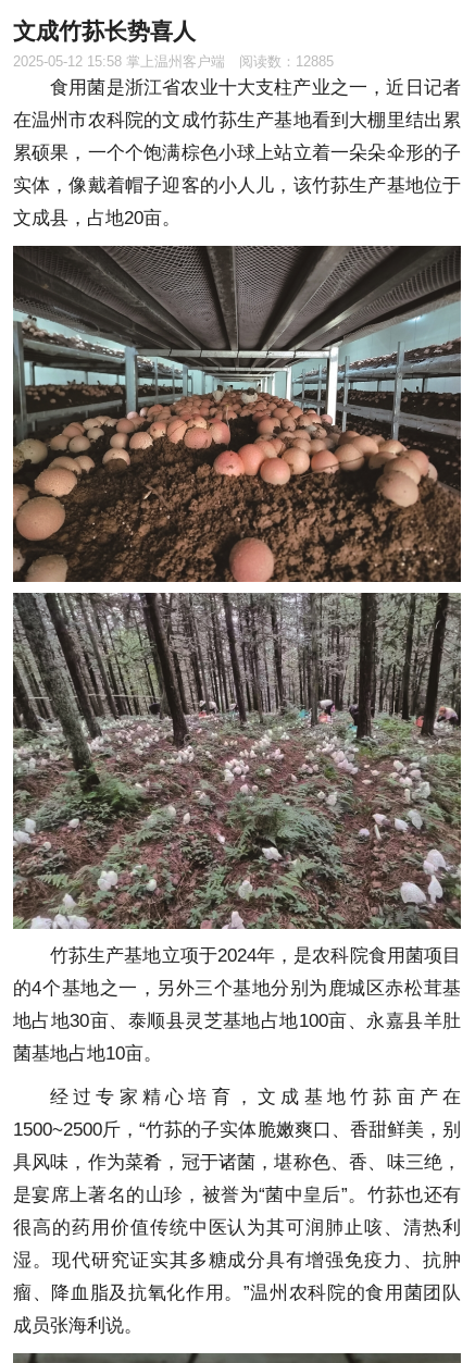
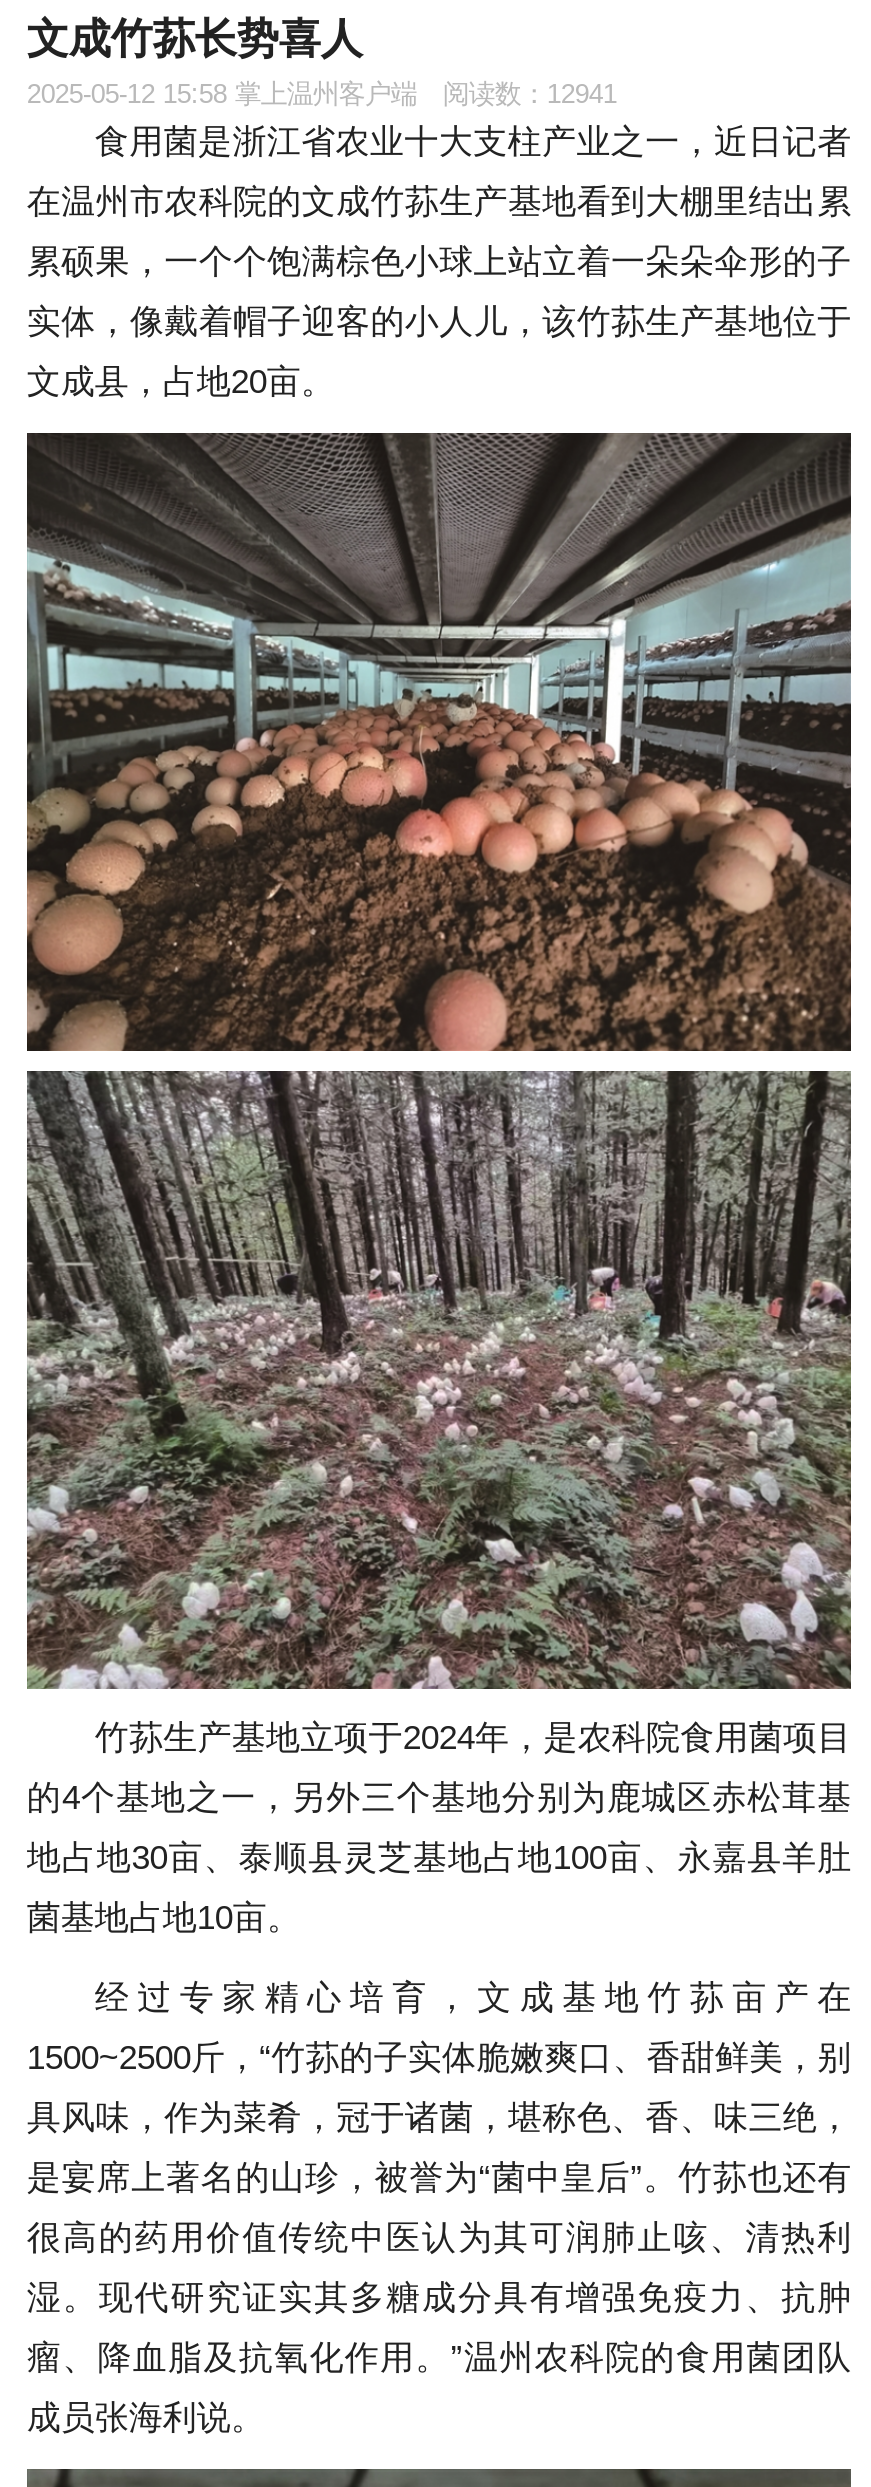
[13,53,334,70] 2025-05-12 15:58掌上温州客户端 阅读数：12885 -> [27,79,617,109] 2025-05-12 15:58掌上温州客户端 阅读数：12941

